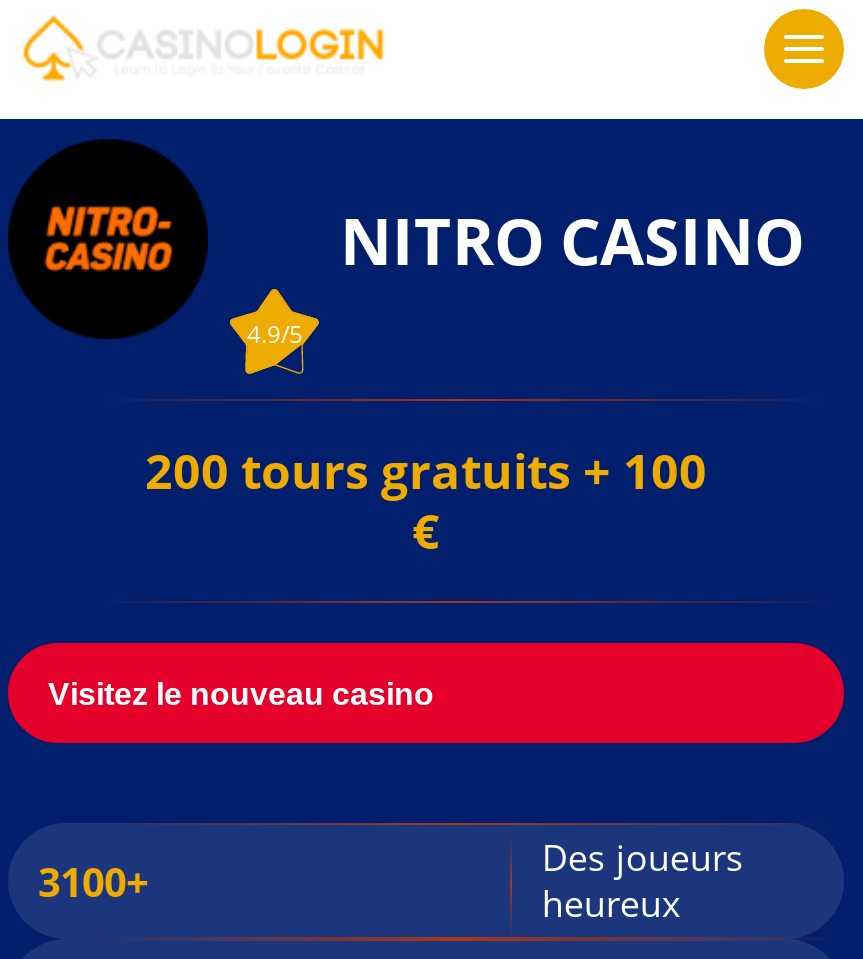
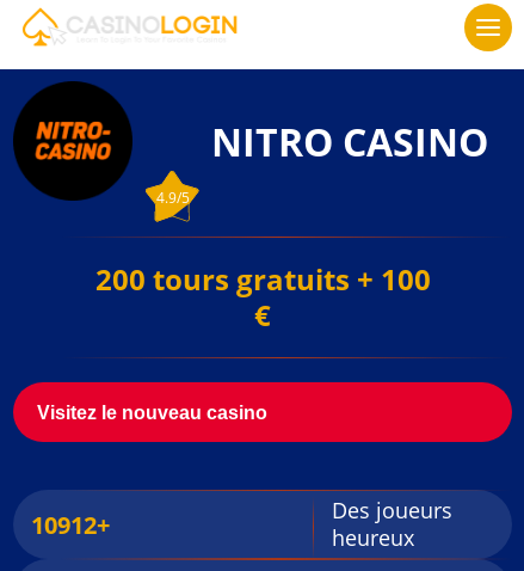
[38,854,148,908] 3100+ -> [31,508,110,541] 10912+

